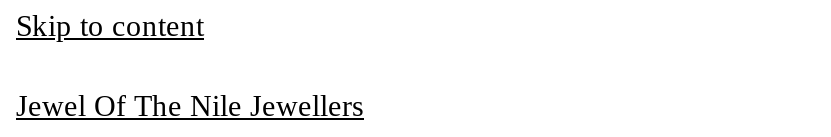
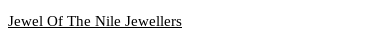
[16,10,204,42] Skip to content -> none

